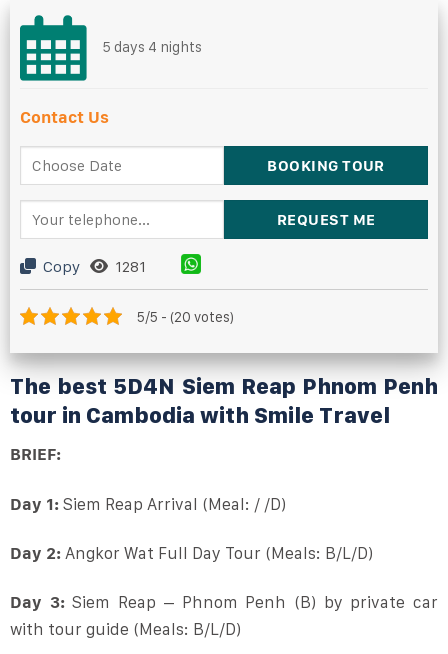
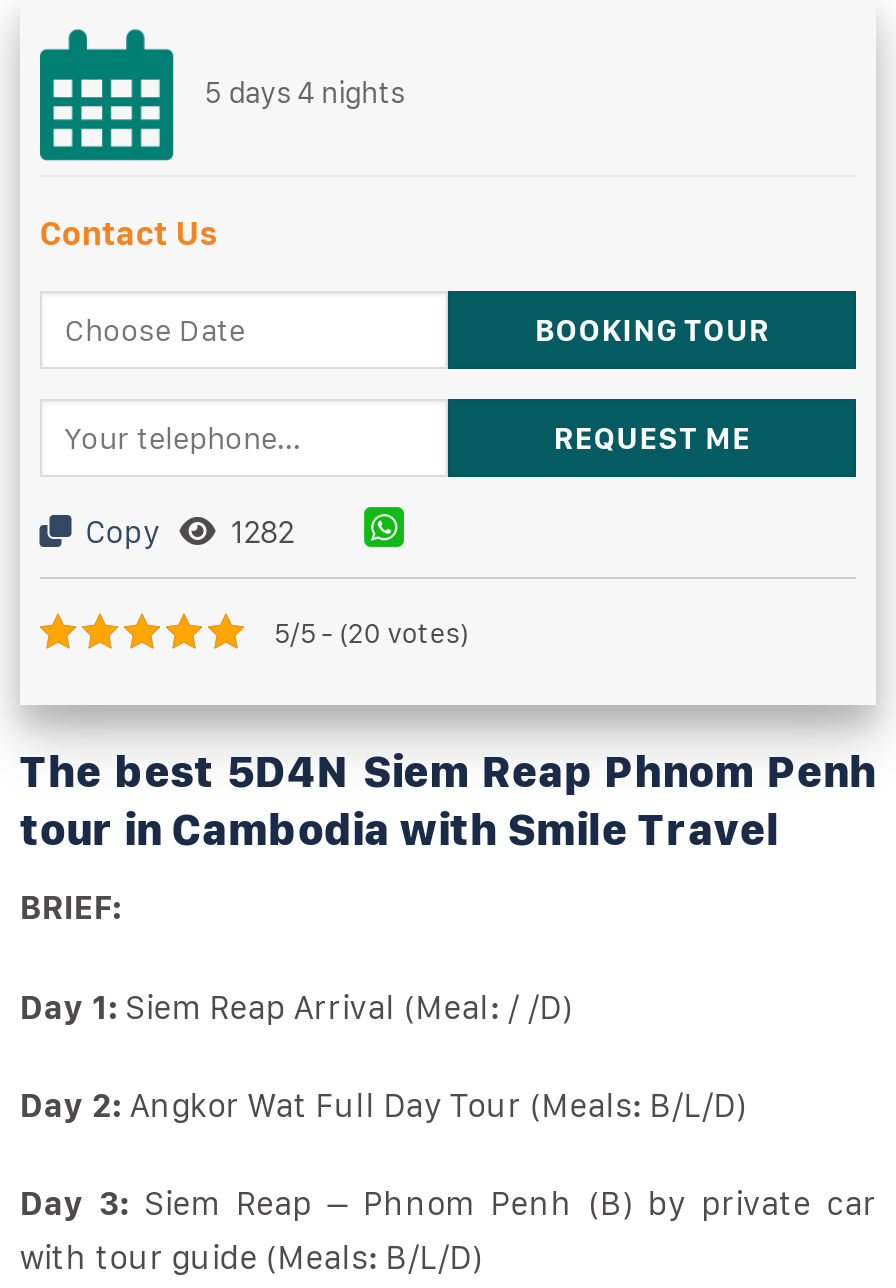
[39,257,146,276] Copy 1281 -> [78,512,294,550] Copy 1282

